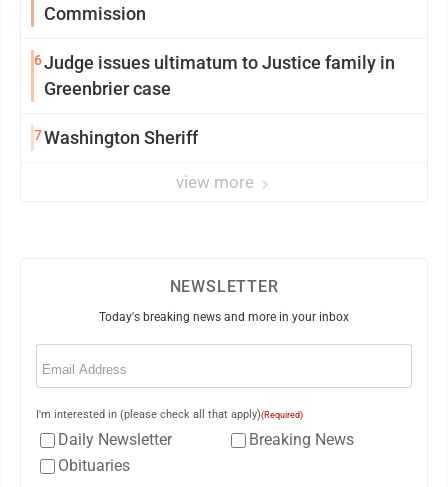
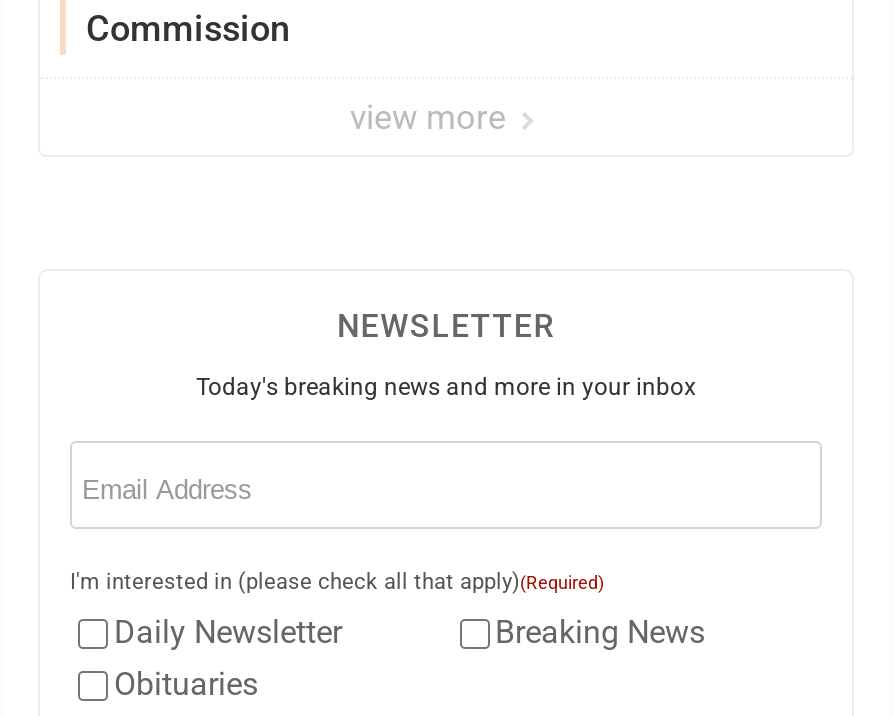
[34,52,395,148] 6 Judge issues ultimatum to Justice family in | Greenbrier case | 7 Washington Sheriff -> none

